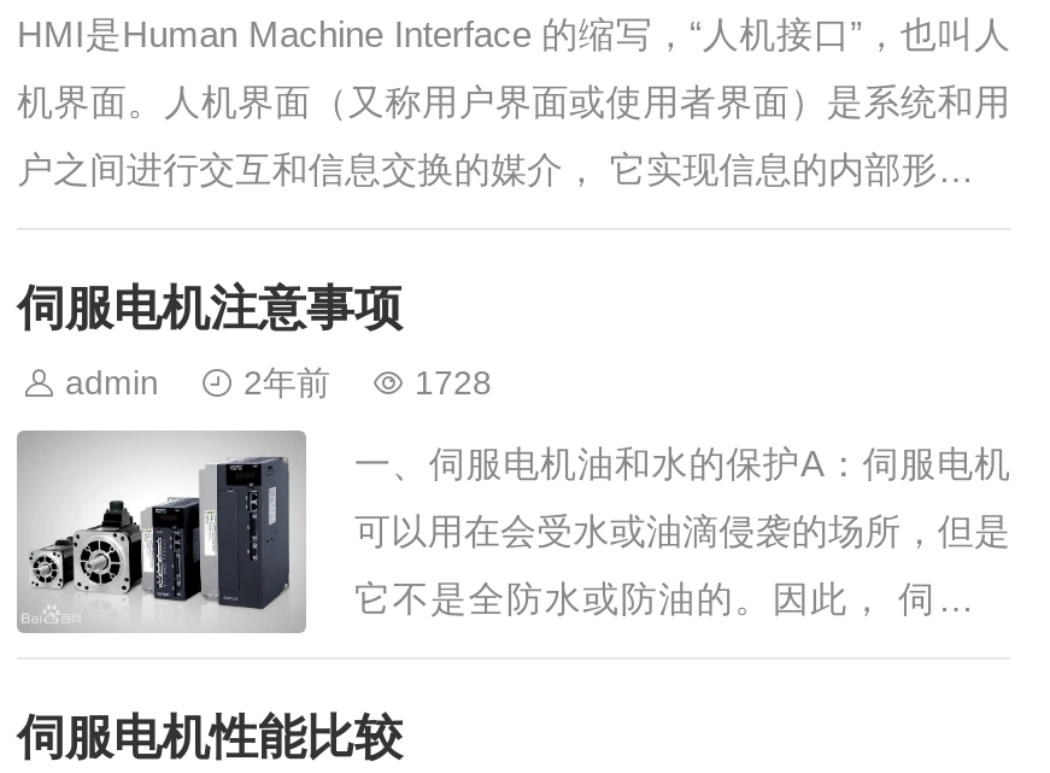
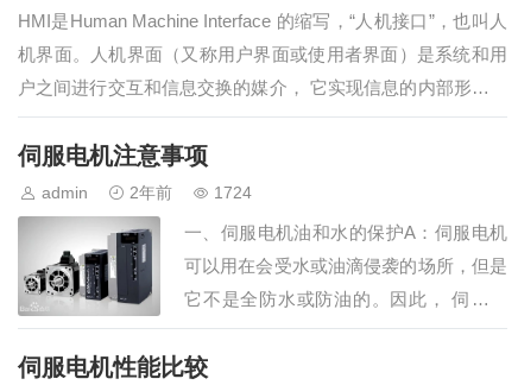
[415,363,492,402] 1728 -> [214,183,252,202] 1724

